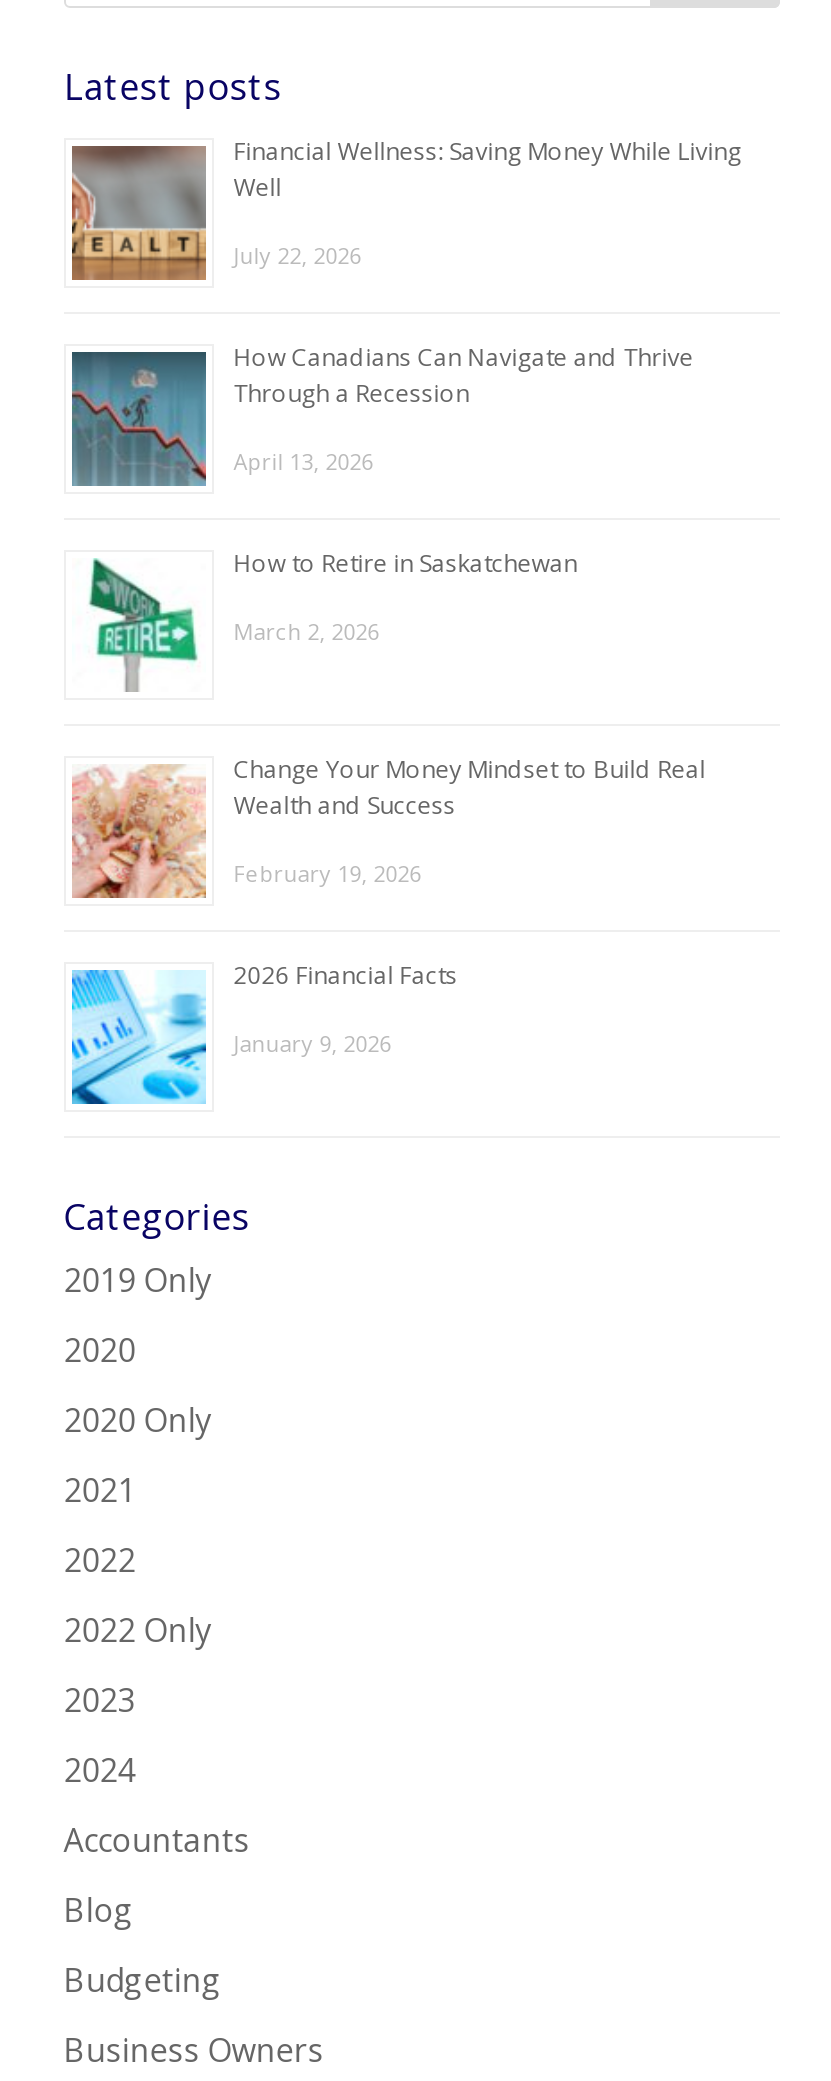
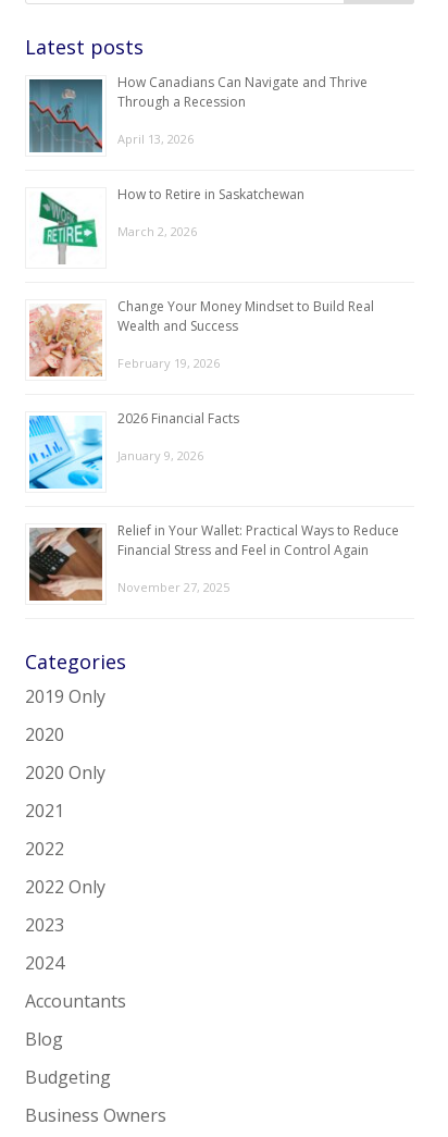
[70,134,742,282] [image] | Financial Wellness: Saving Money While Living | Well | July 22, 2026 -> none
moved [68,340,706,1058] -> [27,73,374,464]: [image] | How Canadians Can Navigate and Thrive | Through a Recession | ... | 2026 Financial Facts | January 9, 2026
none -> [28,521,399,602] [image] | Relief in Your Wallet: Practical Ways to Reduce | Financial Stress and Feel in Control Again | November 27, 2025

